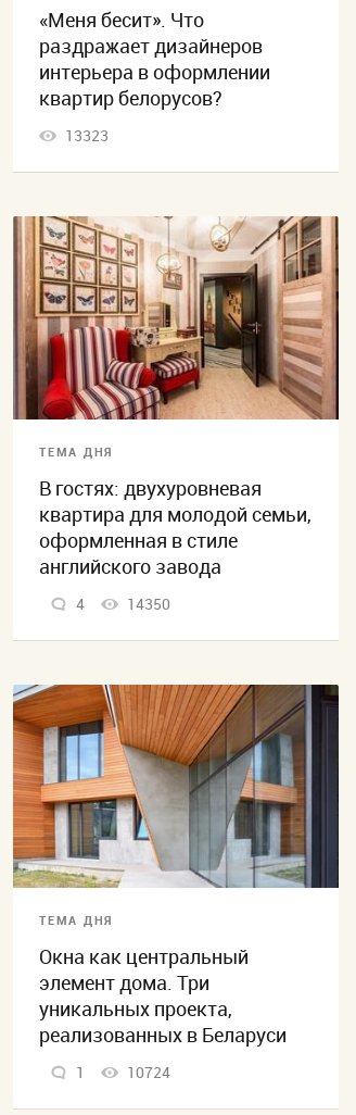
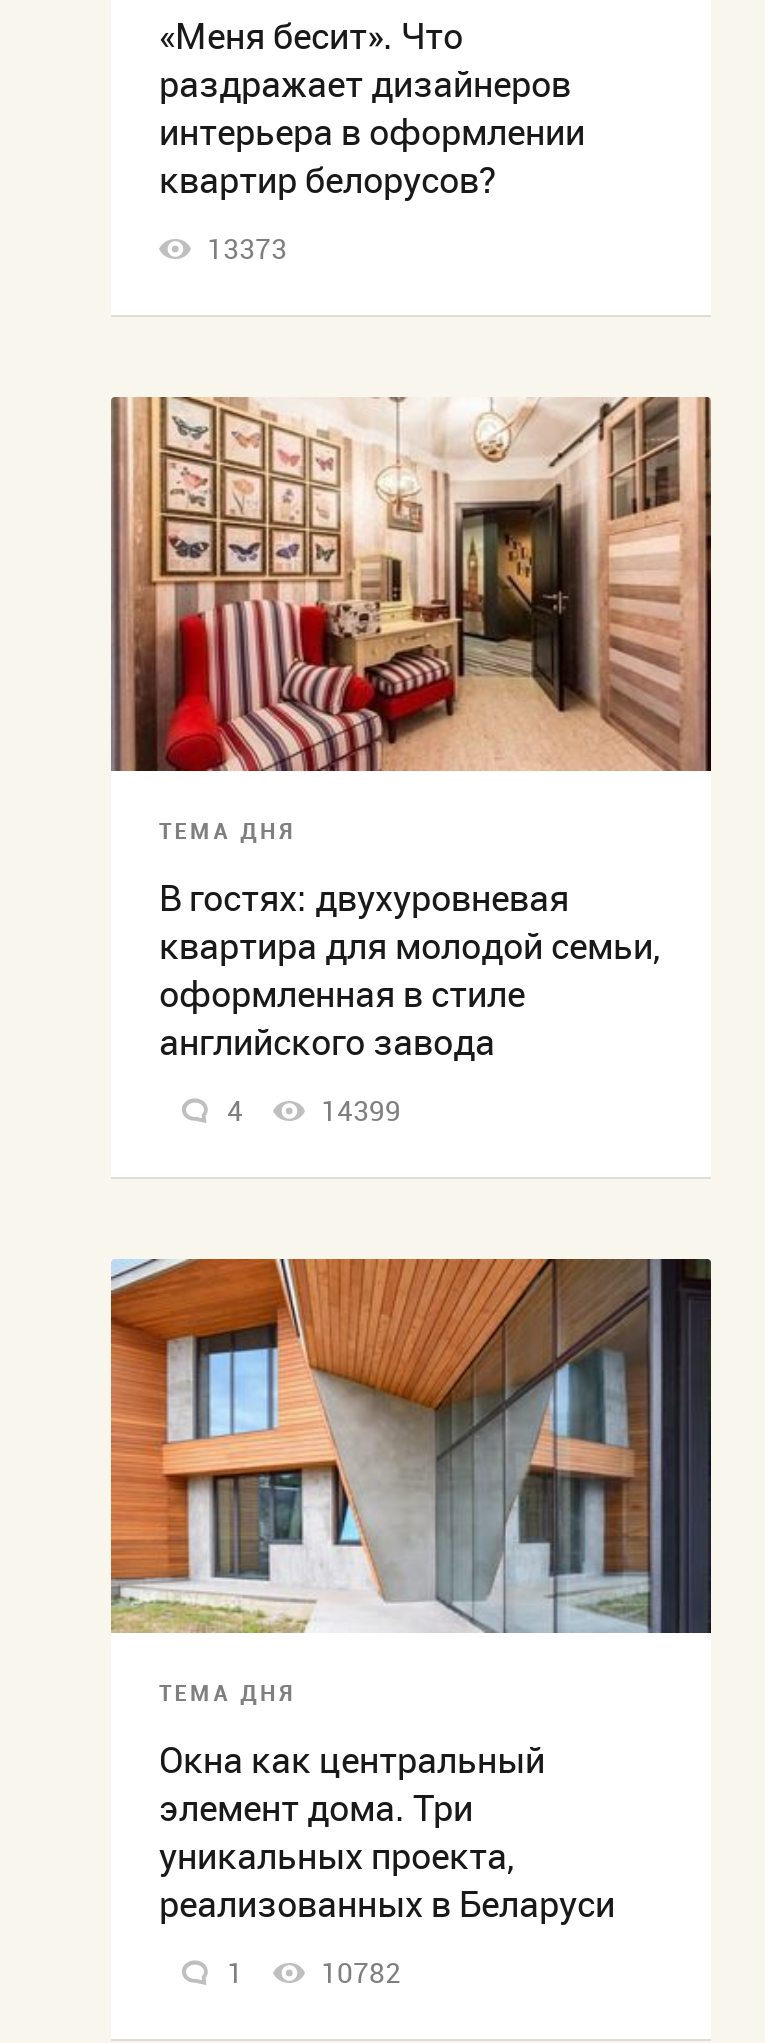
[65,127,109,145] 13323 -> [207,233,287,265] 13373
[127,596,170,613] 14350 -> [321,1095,401,1127] 14399
[127,1064,170,1081] 10724 -> [321,1957,401,1989] 10782

